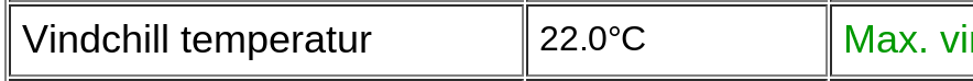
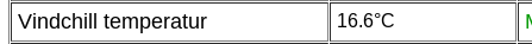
[539,20,647,57] 22.0°C -> [337,11,395,31] 16.6°C

